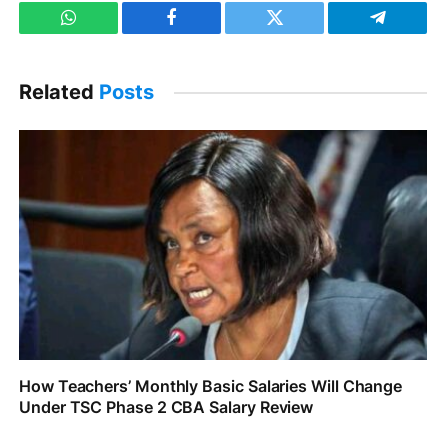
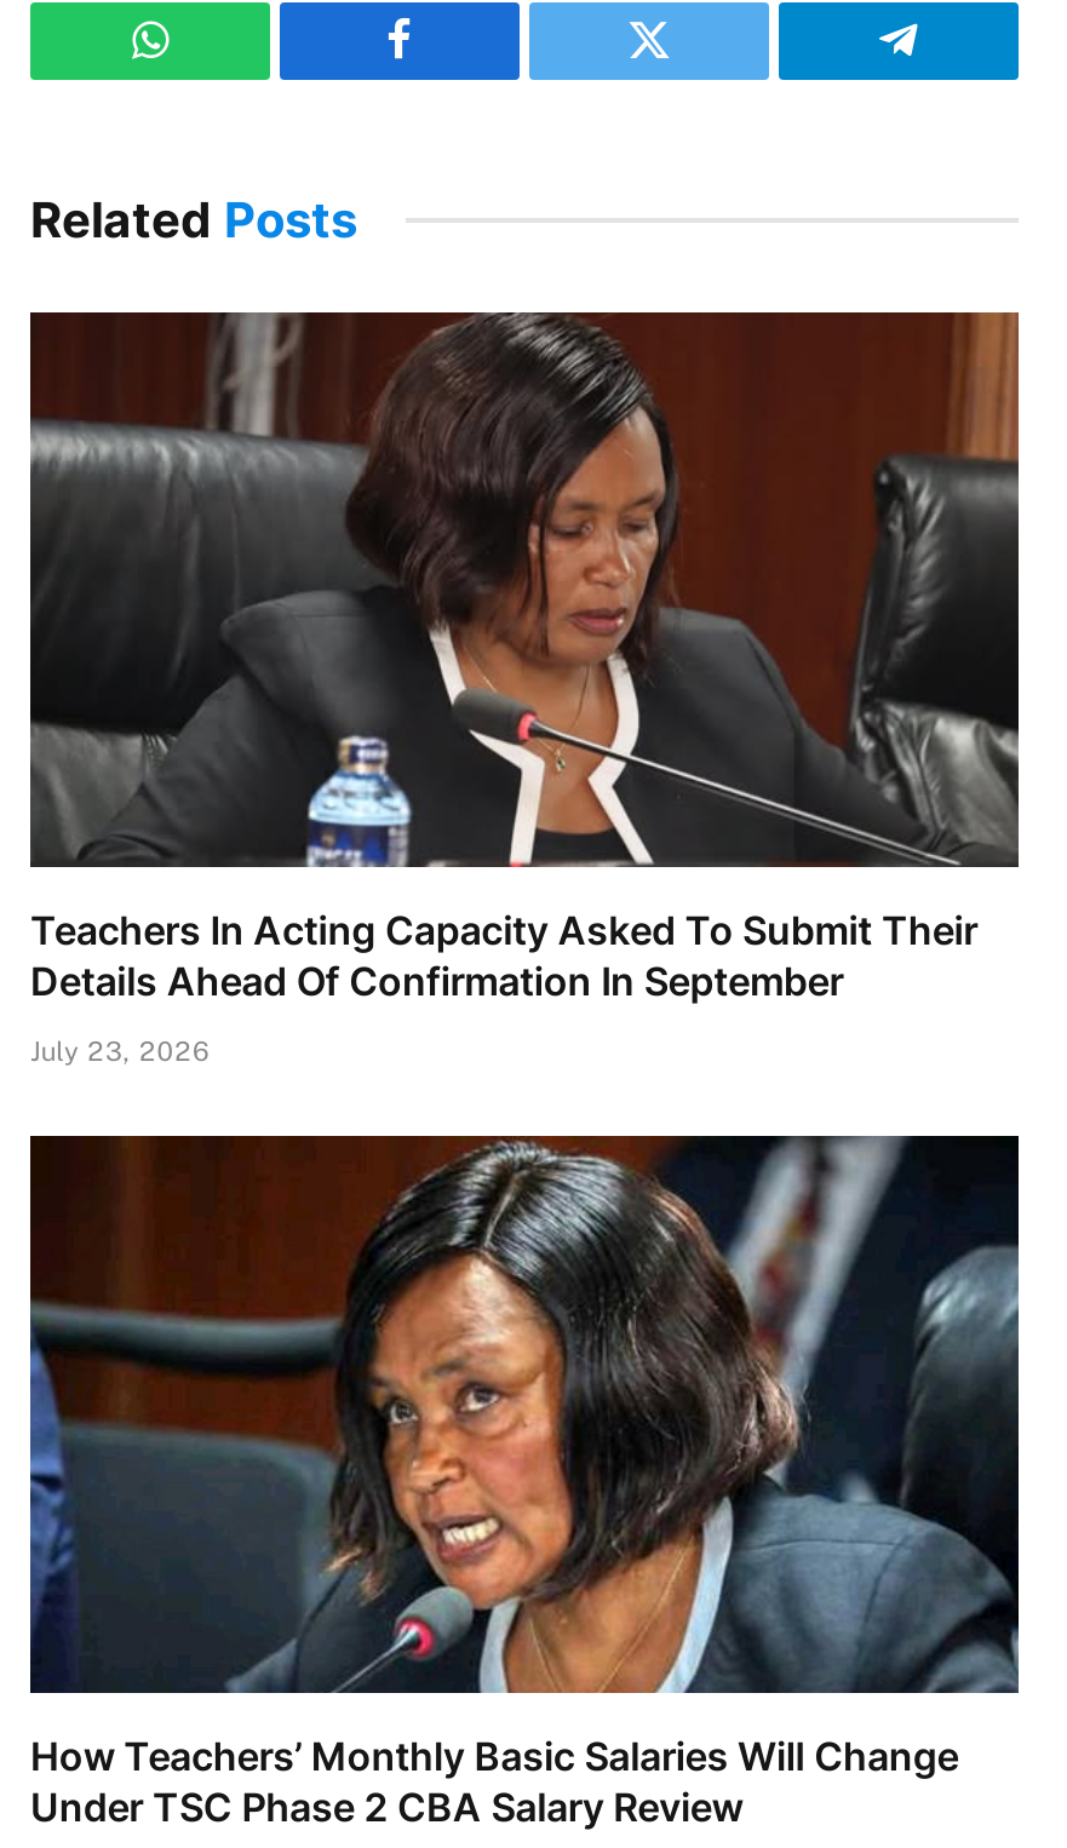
none -> [28,310,1021,1067] [image] | Teachers In Acting Capacity Asked To Submit Their | Details Ahead Of Confirmation In September | July 23, 2026

